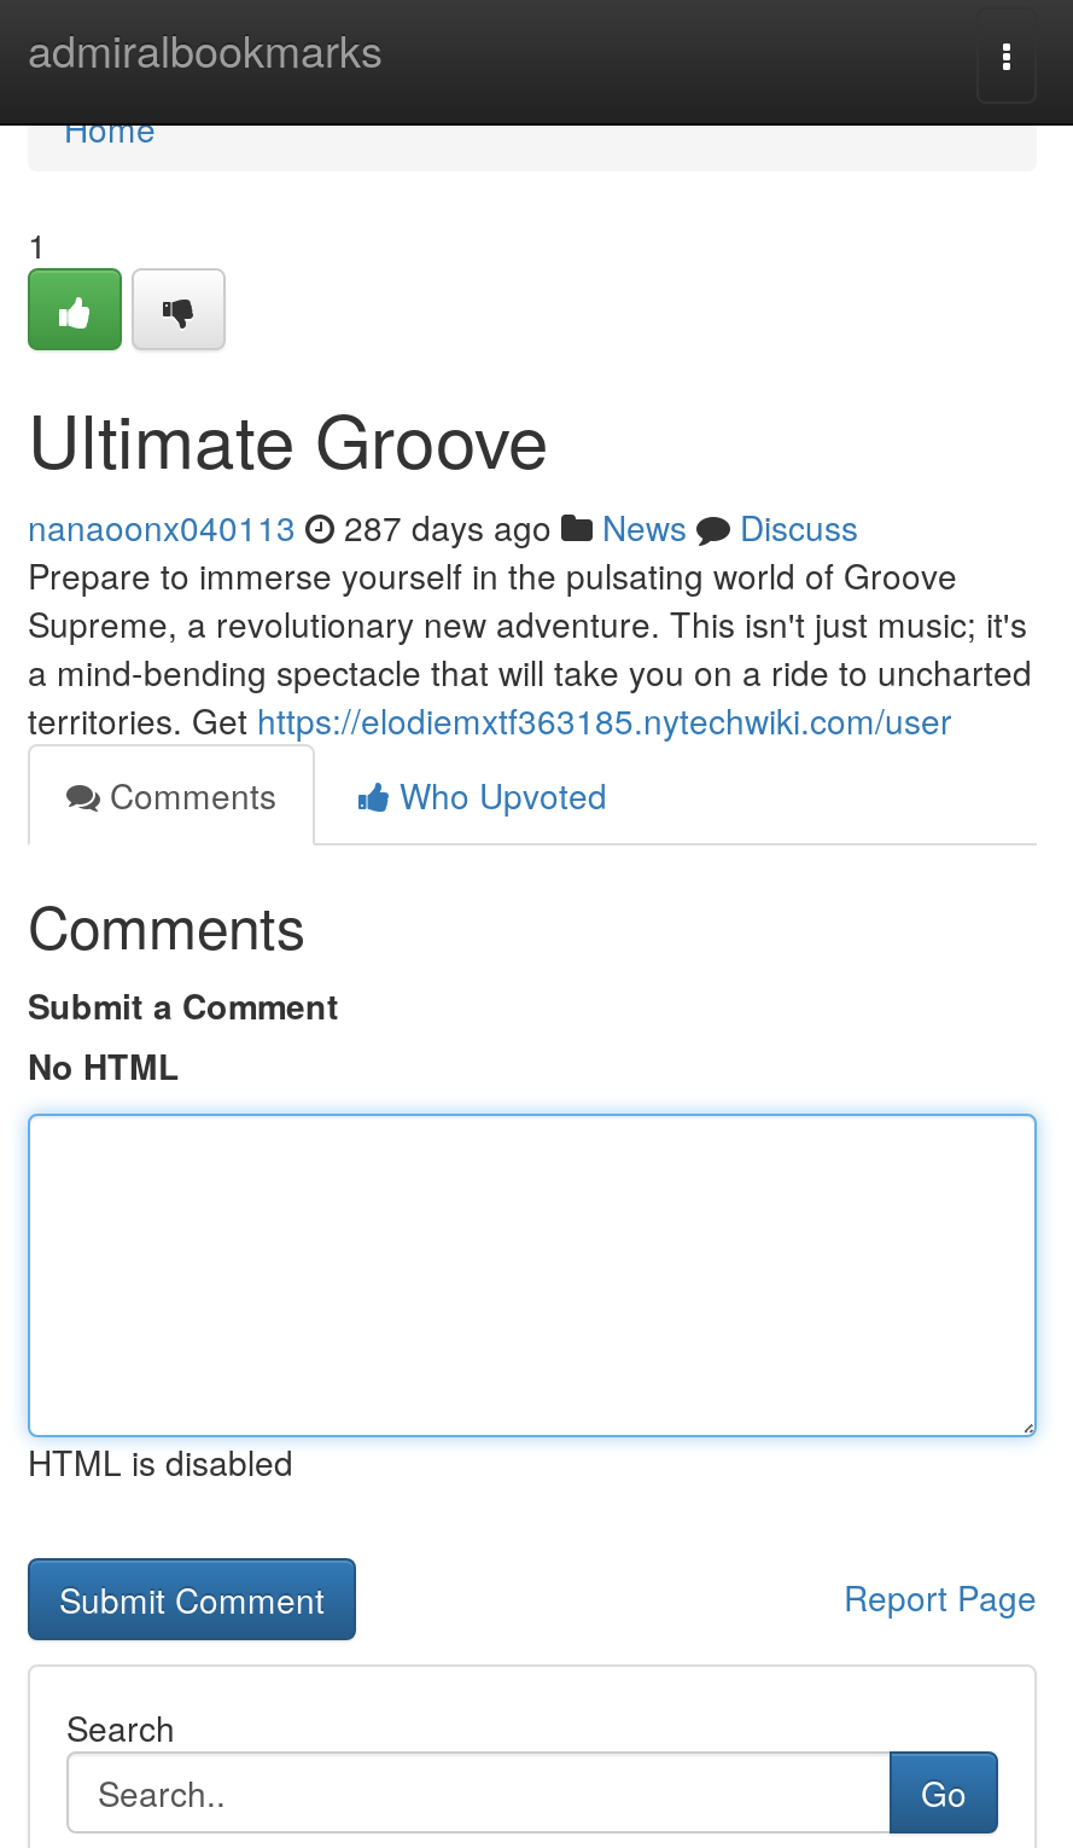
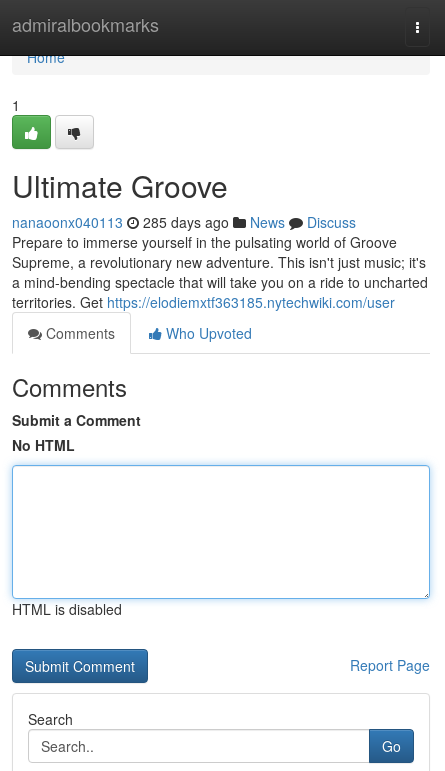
[28,502,858,551] nanaoonx040113 287 days ago News Discuss -> [12,212,356,232] nanaoonx040113 285 days ago News Discuss

